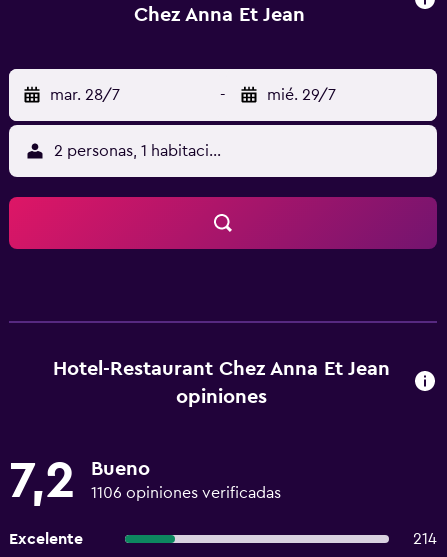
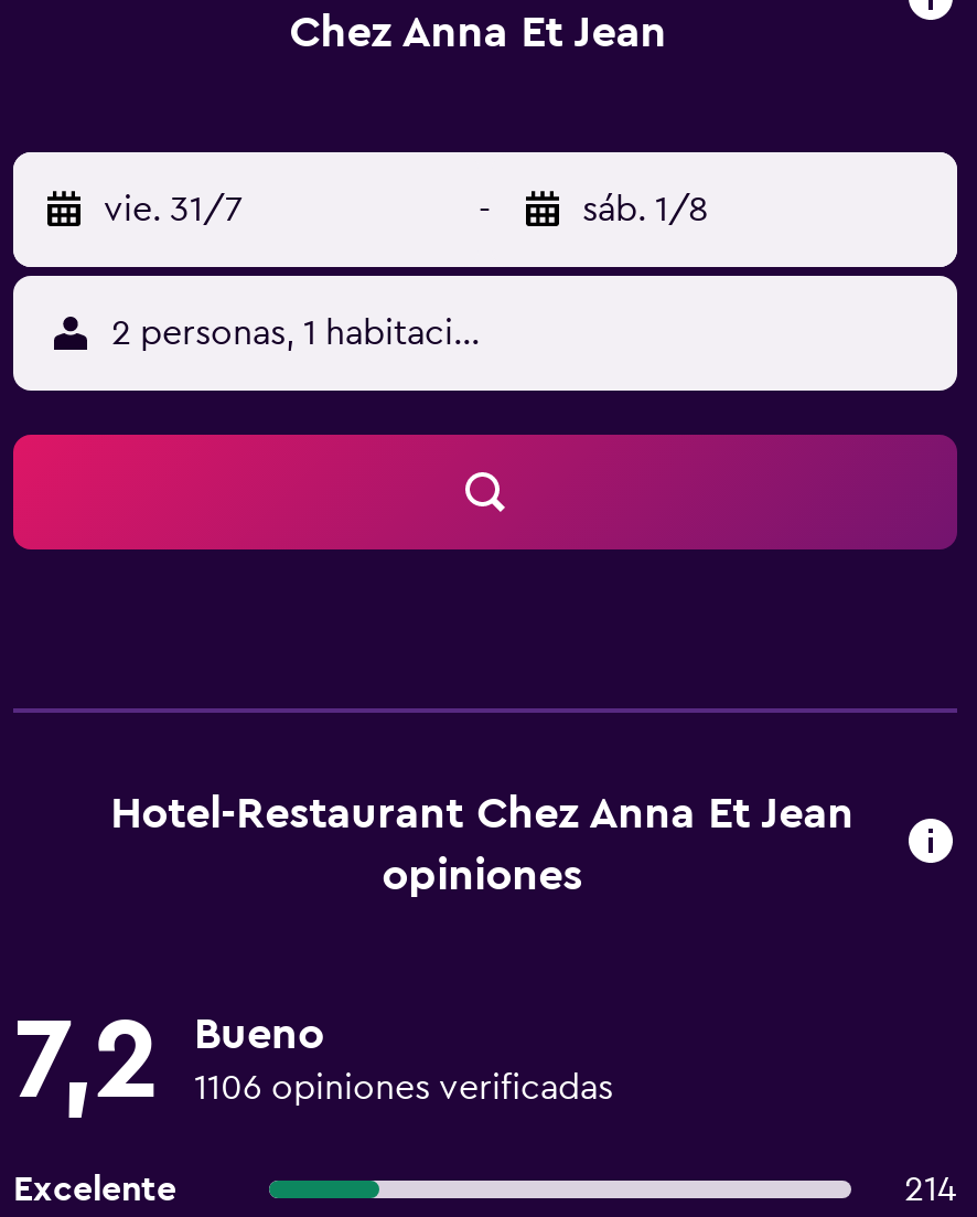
[50,87,120,103] mar. 28/7 -> [104,192,243,227] vie. 31/7
[267,87,336,103] mié. 29/7 -> [582,192,708,227] sáb. 1/8

